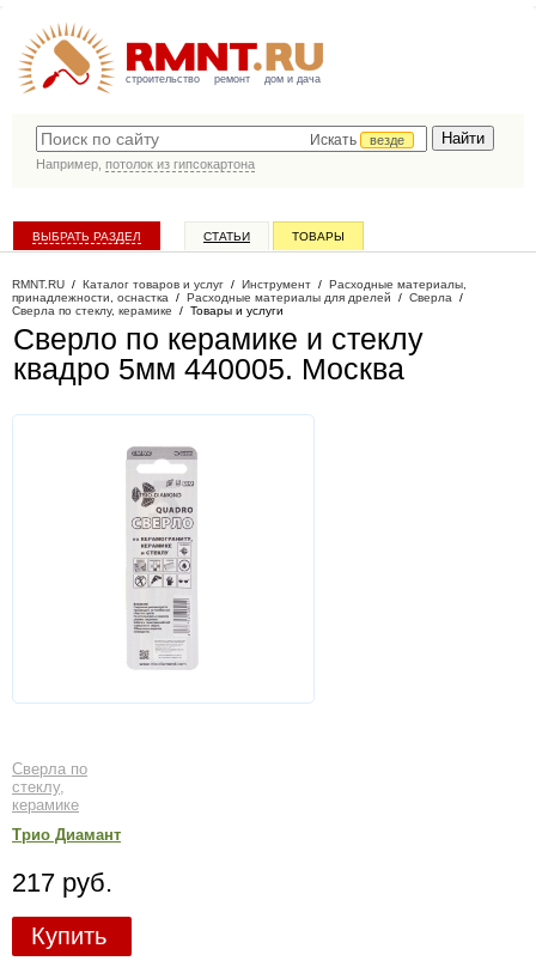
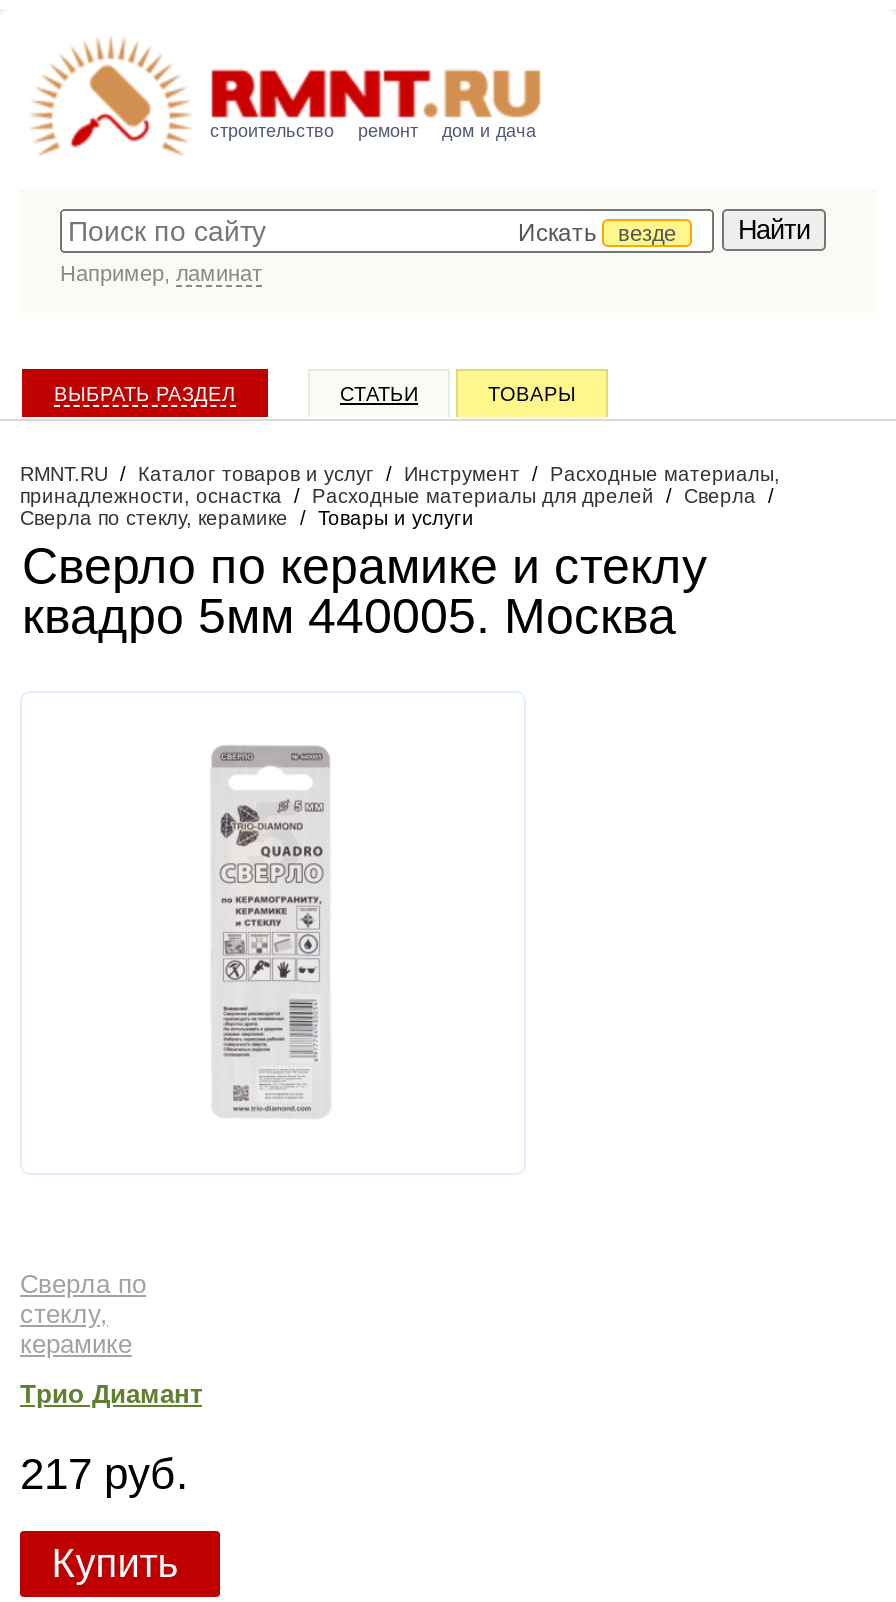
[36,157,255,171] Например, потолок из гипсокартона -> [60,261,262,285] Например, ламинат

